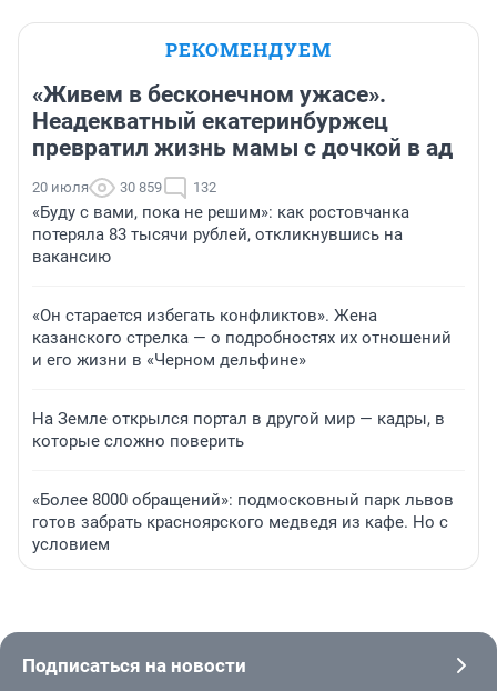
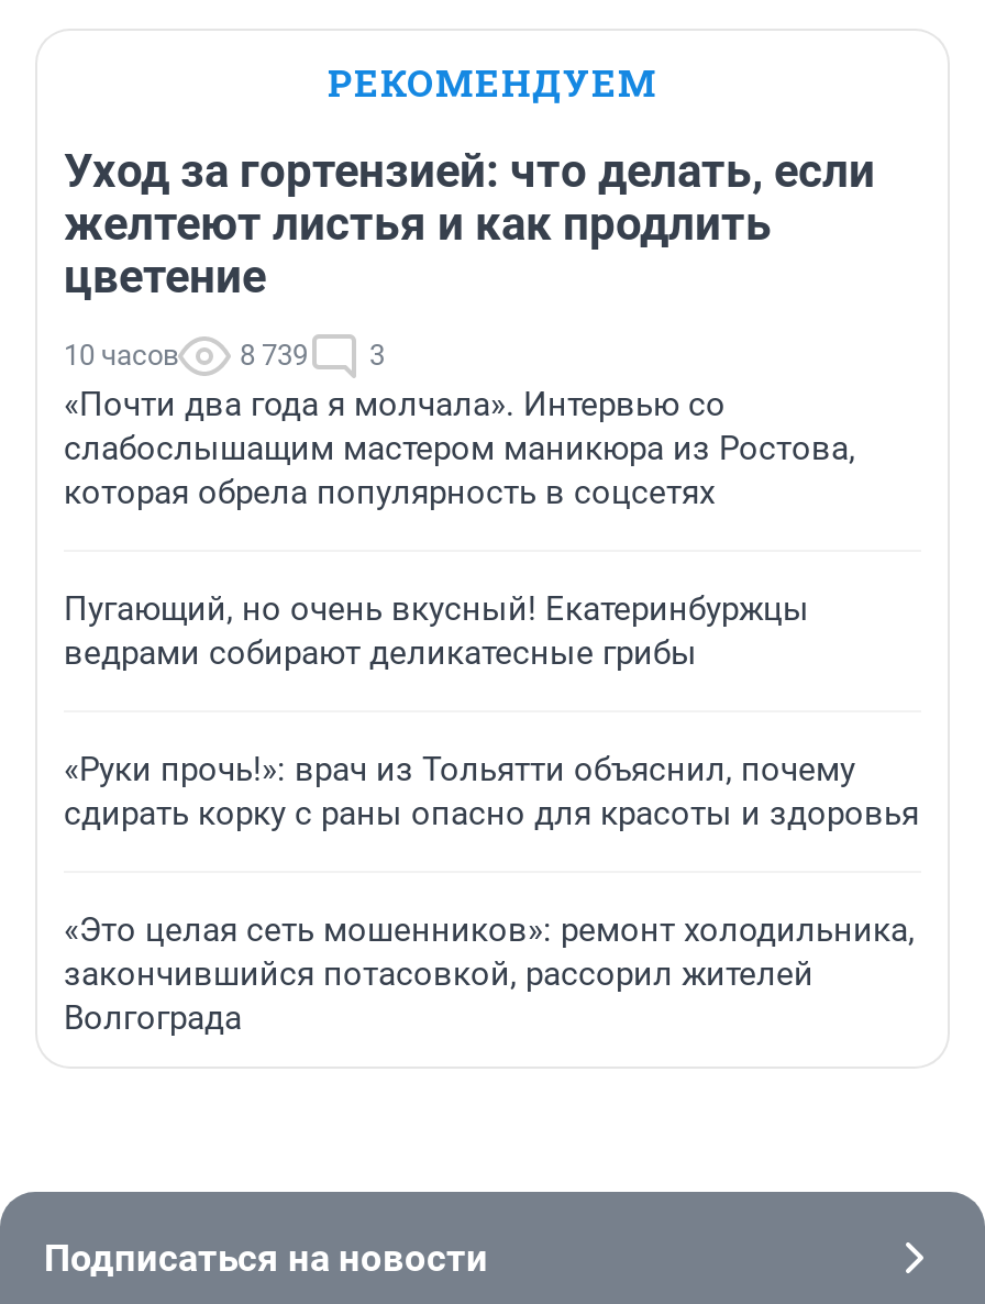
[32,81,453,161] «Живем в бесконечном ужасе». | Неадекватный екатеринбуржец | превратил жизнь мамы с дочкой в ад -> [64,145,875,303] Уход за гортензией: что делать, если | желтеют листья и как продлить | цветение
[32,179,409,267] 20 июля | 30 859 | 132 | «Буду с вами, пока не решим»: как ростовчанка | потеряла 83 тысячи рублей, откликнувшись на | вакансию -> [64,338,855,512] 10 часов | 8 739 | 3 | «Почти два года я молчала». Интервью со | слабослышащим мастером маникюра из Ростова, | которая обрела популярность в соцсетях
[32,305,452,370] «Он старается избегать конфликтов». Жена | казанского стрелка — о подробностях их отношений | и его жизни в «Черном дельфине» -> [64,589,809,673] Пугающий, но очень вкусный! Екатеринбуржцы | ведрами собирают деликатесные грибы
[32,409,445,451] На Земле открылся портал в другой мир — кадры, в | которые сложно поверить -> [64,750,919,833] «Руки прочь!»: врач из Тольятти объяснил, почему | сдирать корку с раны опасно для красоты и здоровья
[32,490,454,554] «Более 8000 обращений»: подмосковный парк львов | готов забрать красноярского медведя из кафе. Но с | условием -> [64,910,915,1038] «Это целая сеть мошенников»: ремонт холодильника, | закончившийся потасовкой, рассорил жителей | Волгограда

